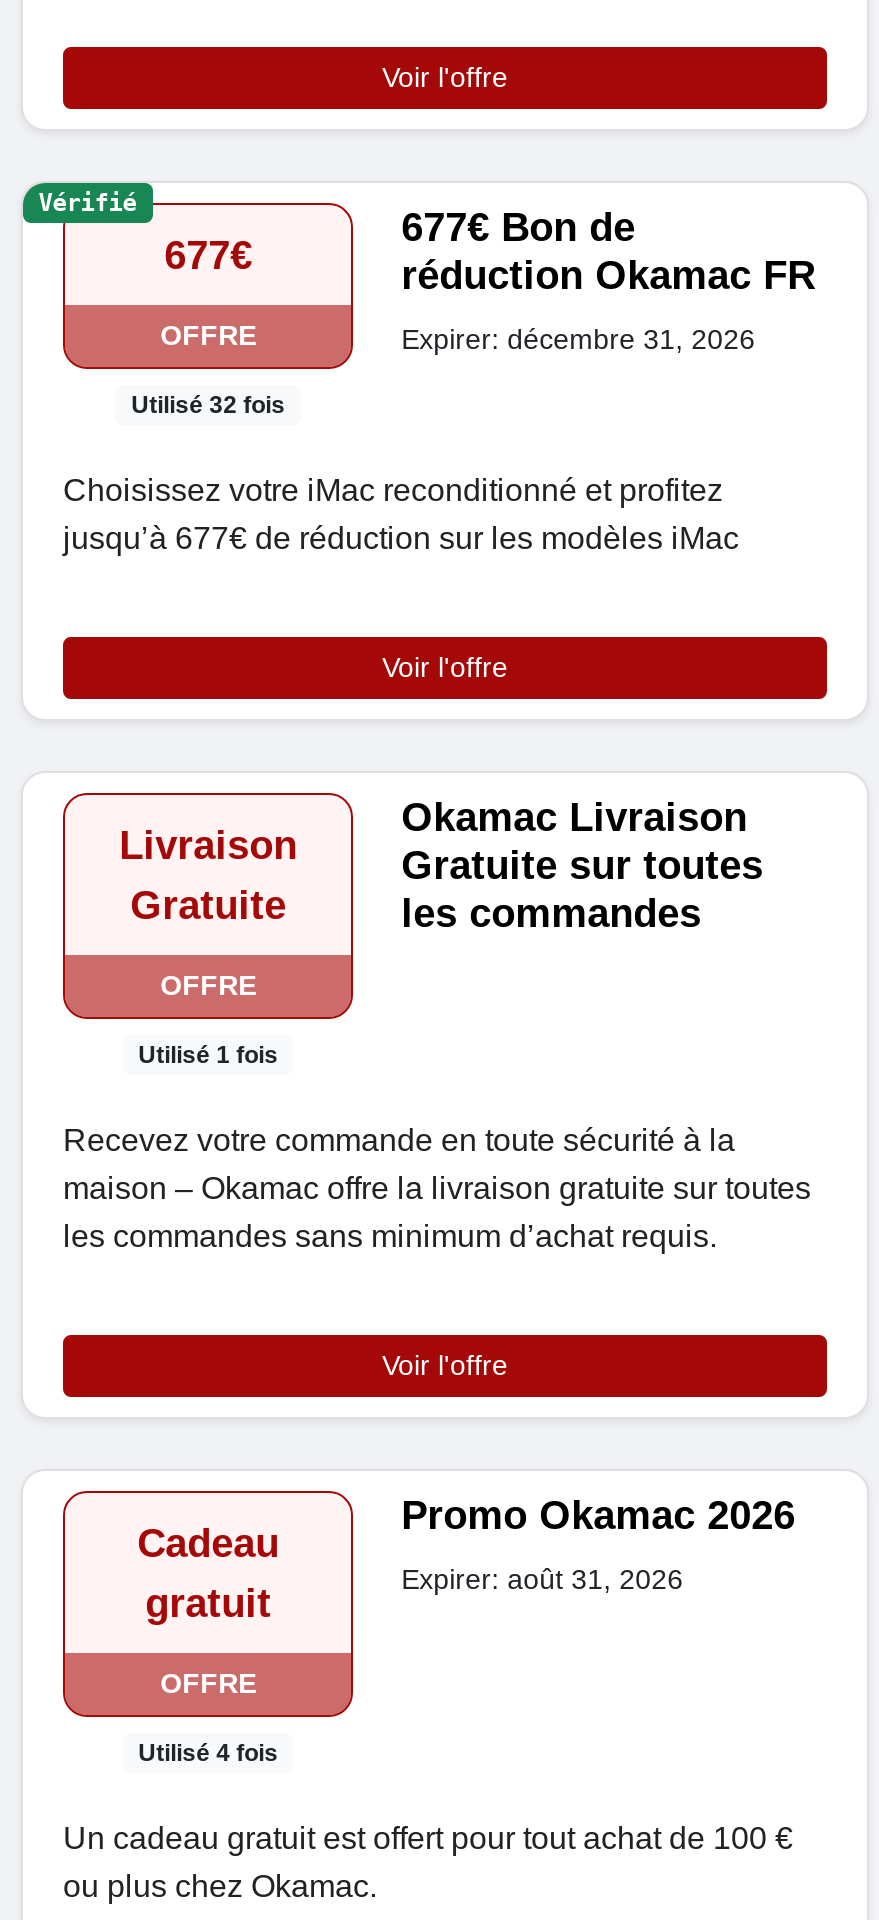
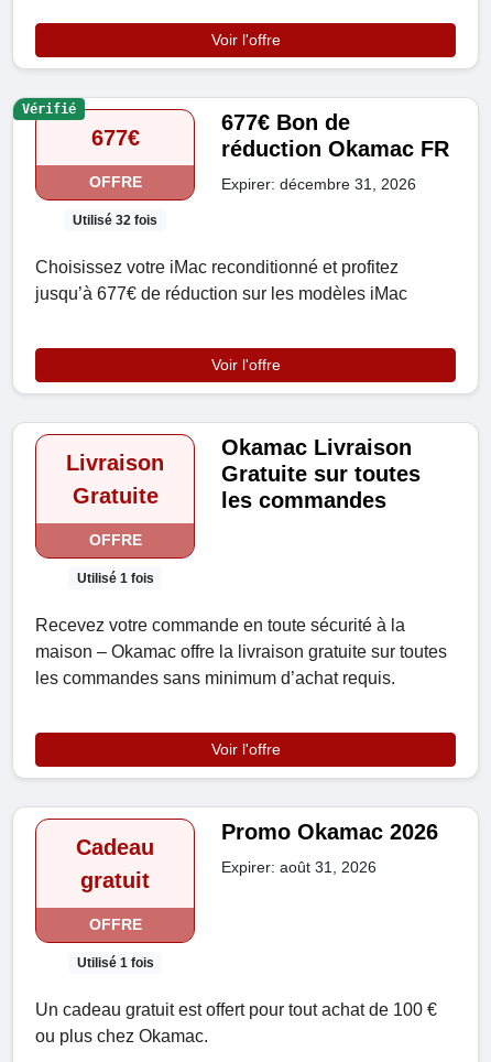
[138,1739,278,1767] Utilisé 4 fois -> [77,955,154,971] Utilisé 1 fois

